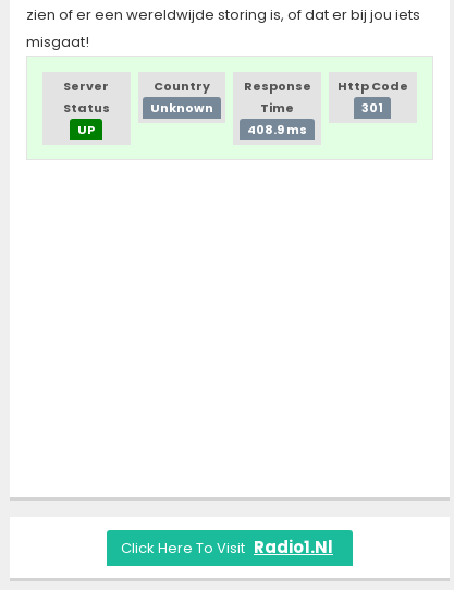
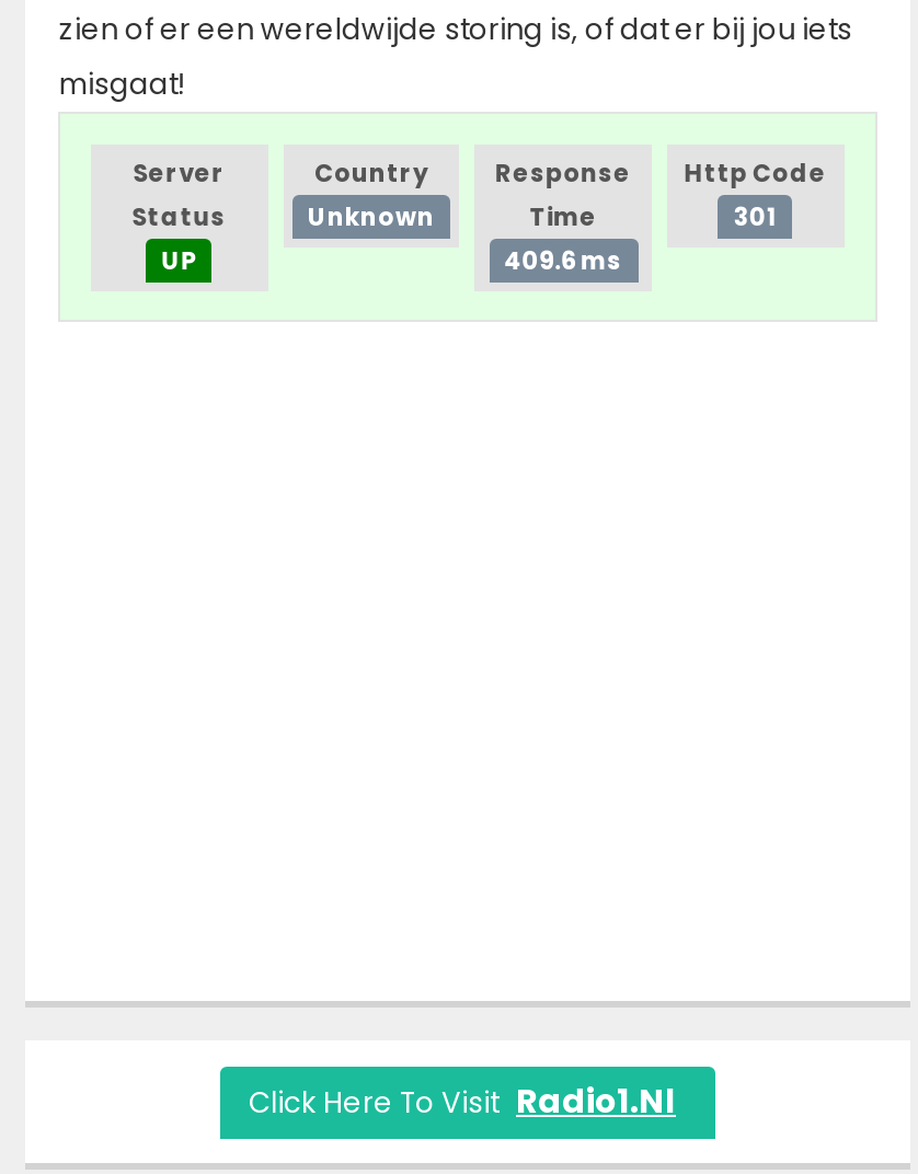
[247,121,307,138] 408.9 ms -> [504,243,623,278] 409.6 ms

